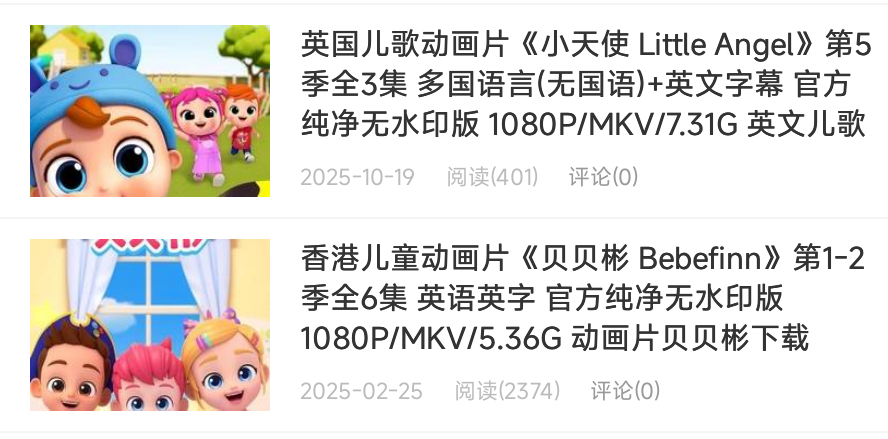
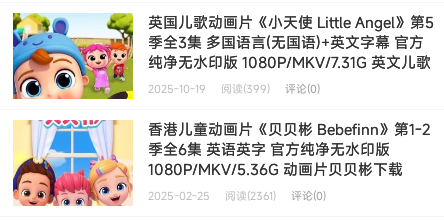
[446,163,538,191] 阅读(401) -> [221,82,270,96] 阅读(399)
[300,377,660,405] 2025-02-25 阅读(2374) 评论(0) -> [148,189,326,203] 2025-02-25 阅读(2361) 评论(0)

